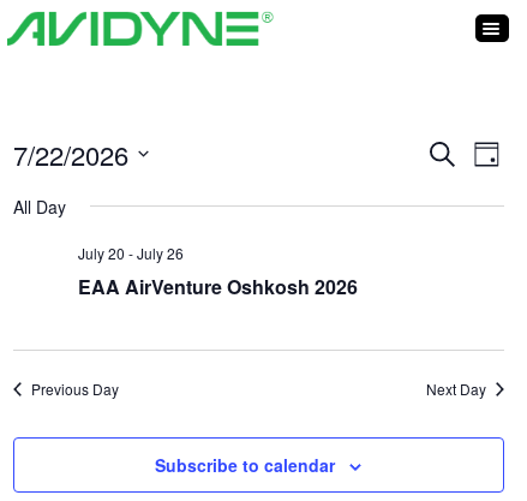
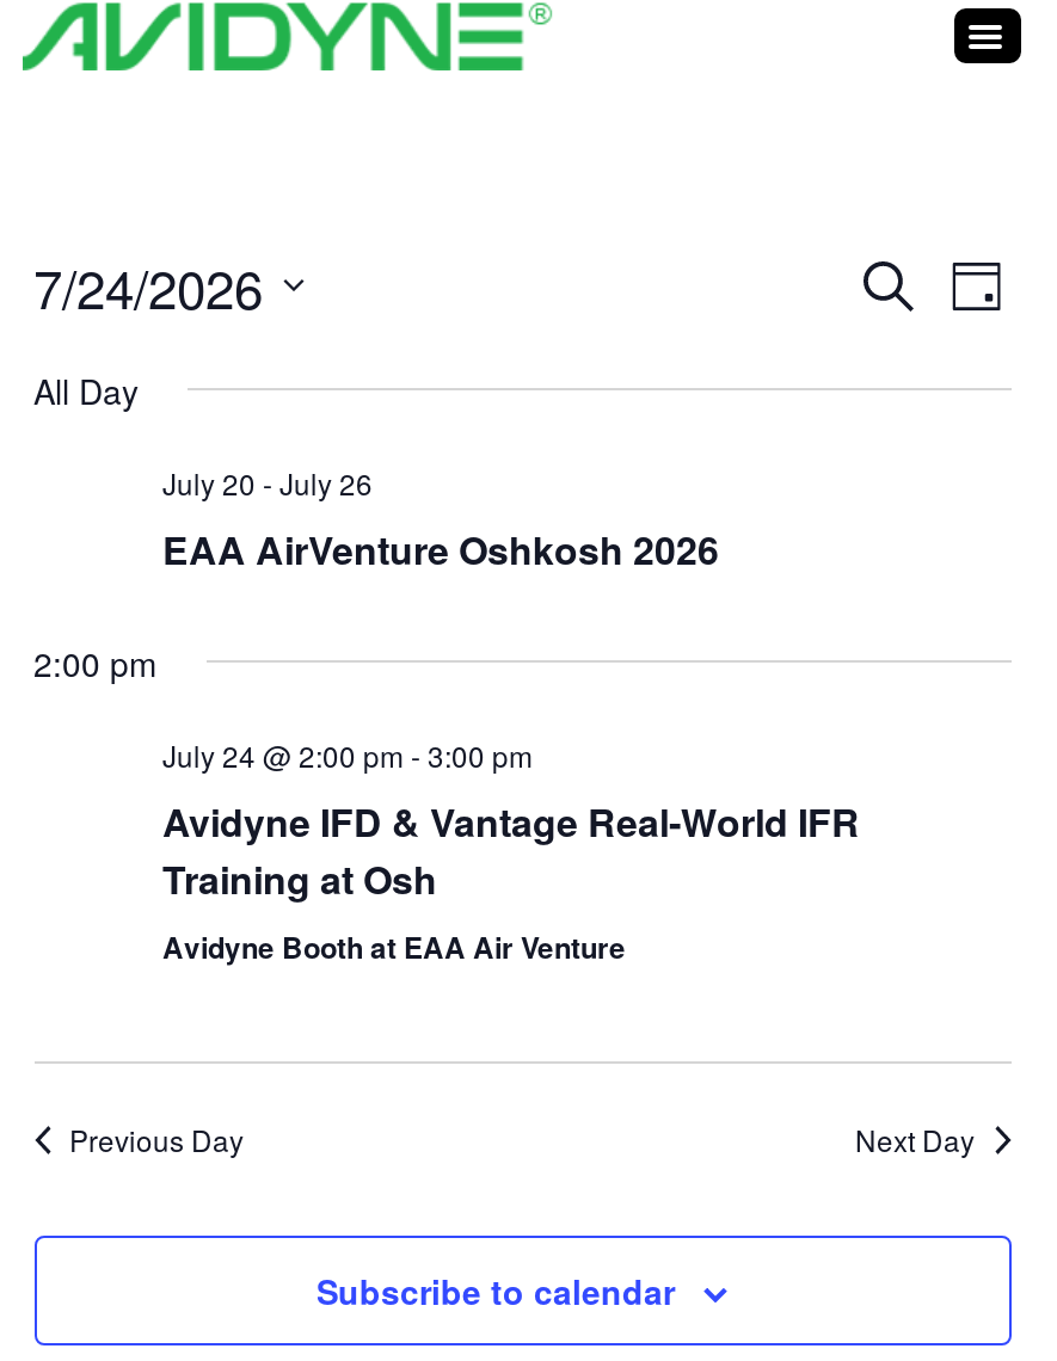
[13,136,128,173] 7/22/2026 -> [33,250,263,324] 7/24/2026
none -> [33,639,860,968] 2:00 pm | July 24 @ 2:00 pm - 3:00 pm | Avidyne IFD & Vantage Real-World IFR | Training at Osh | Avidyne Booth at EAA Air Venture

